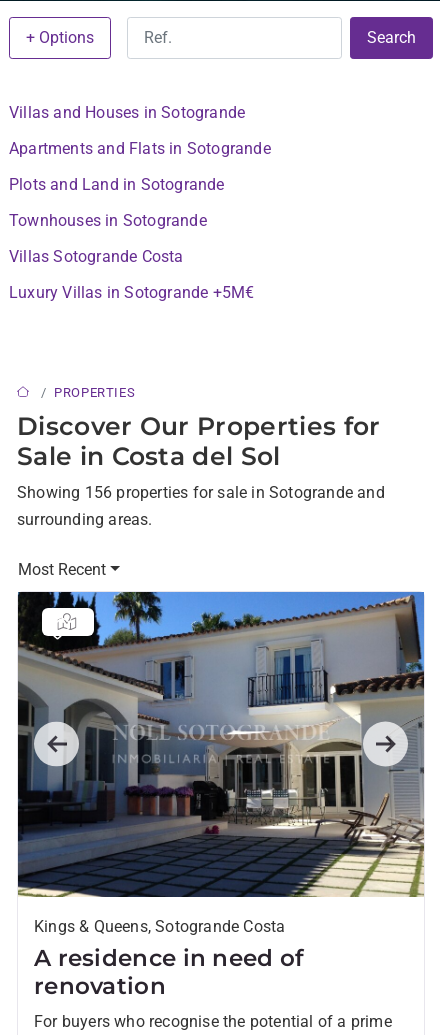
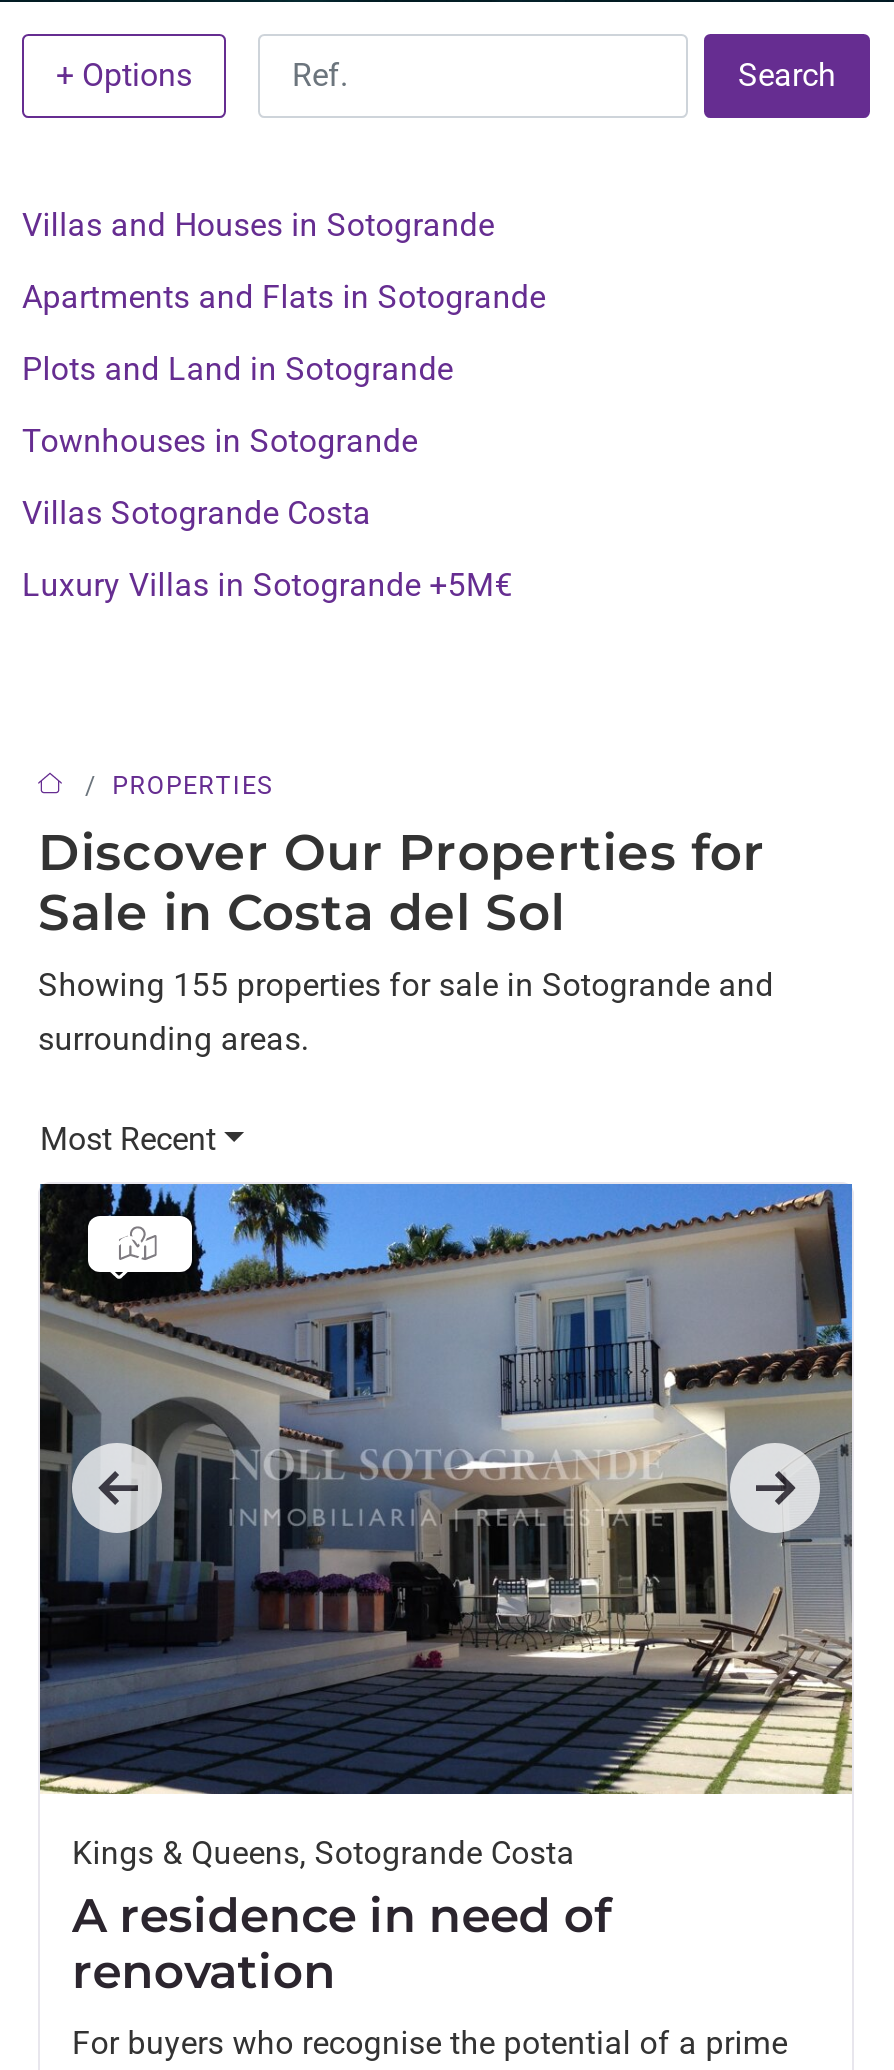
[17,483,385,502] Showing 156 properties for sale in Sotogrande and -> [38,966,774,1004] Showing 155 properties for sale in Sotogrande and

